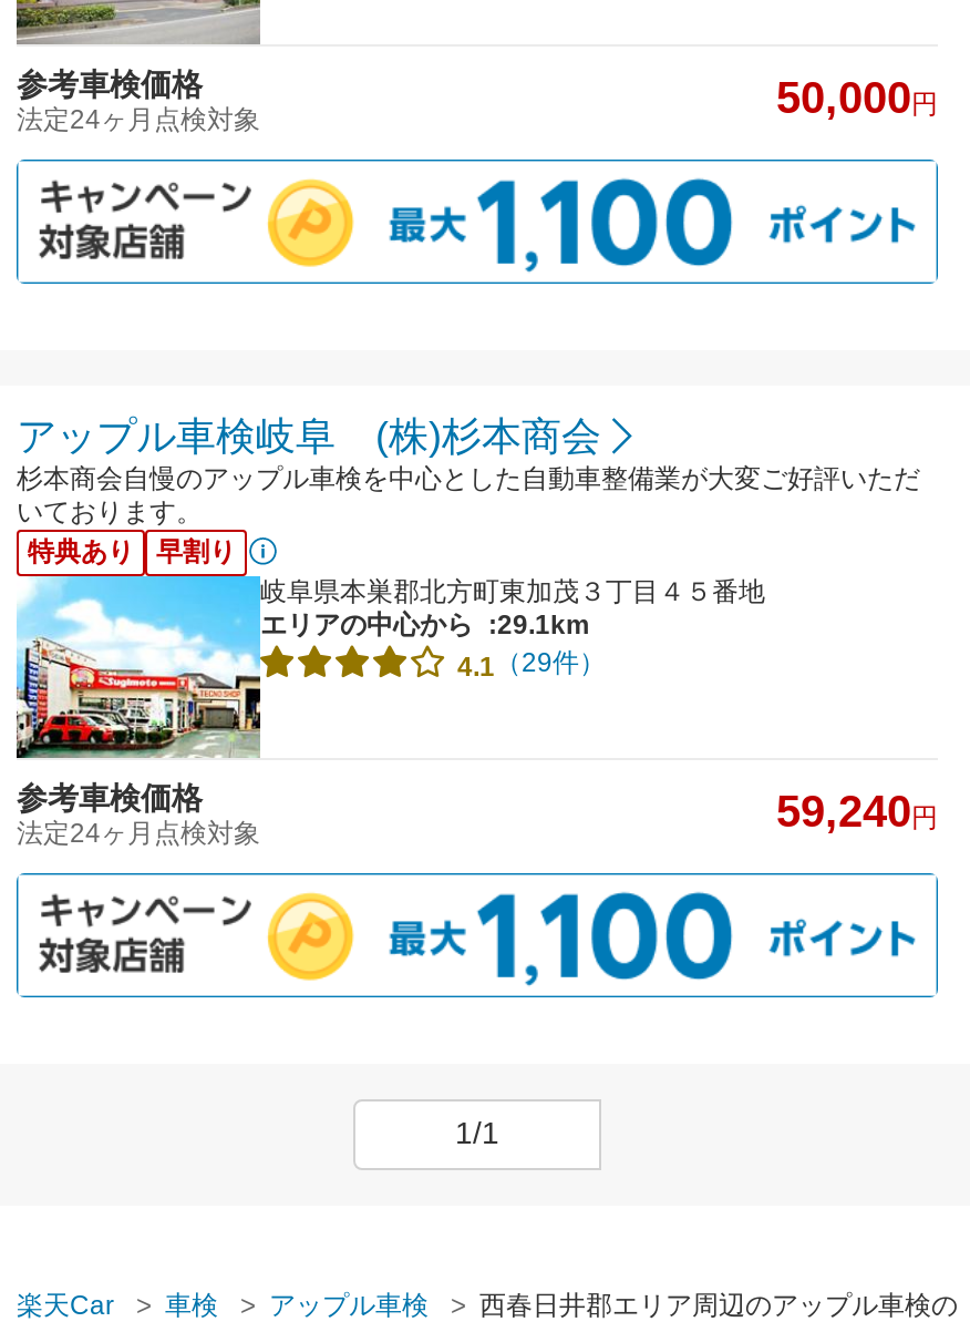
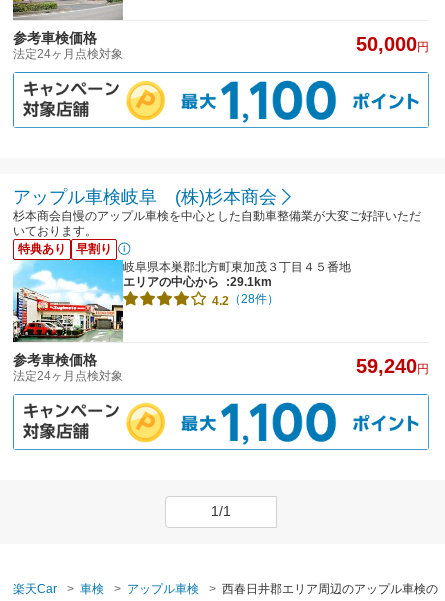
[457,647,606,682] 4.1（29件） -> [212,292,279,308] 4.2（28件）

